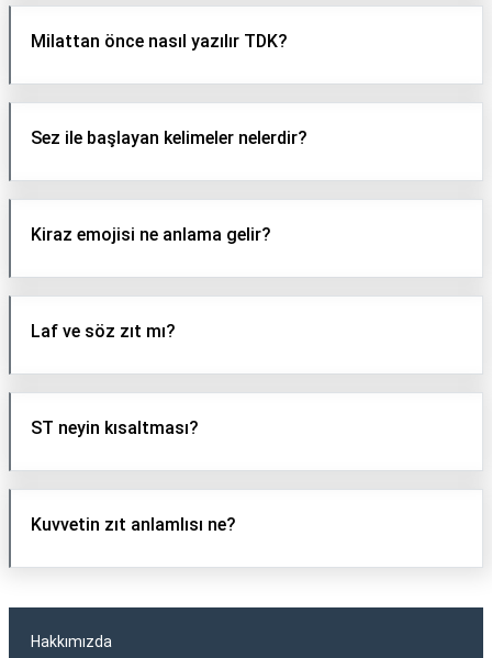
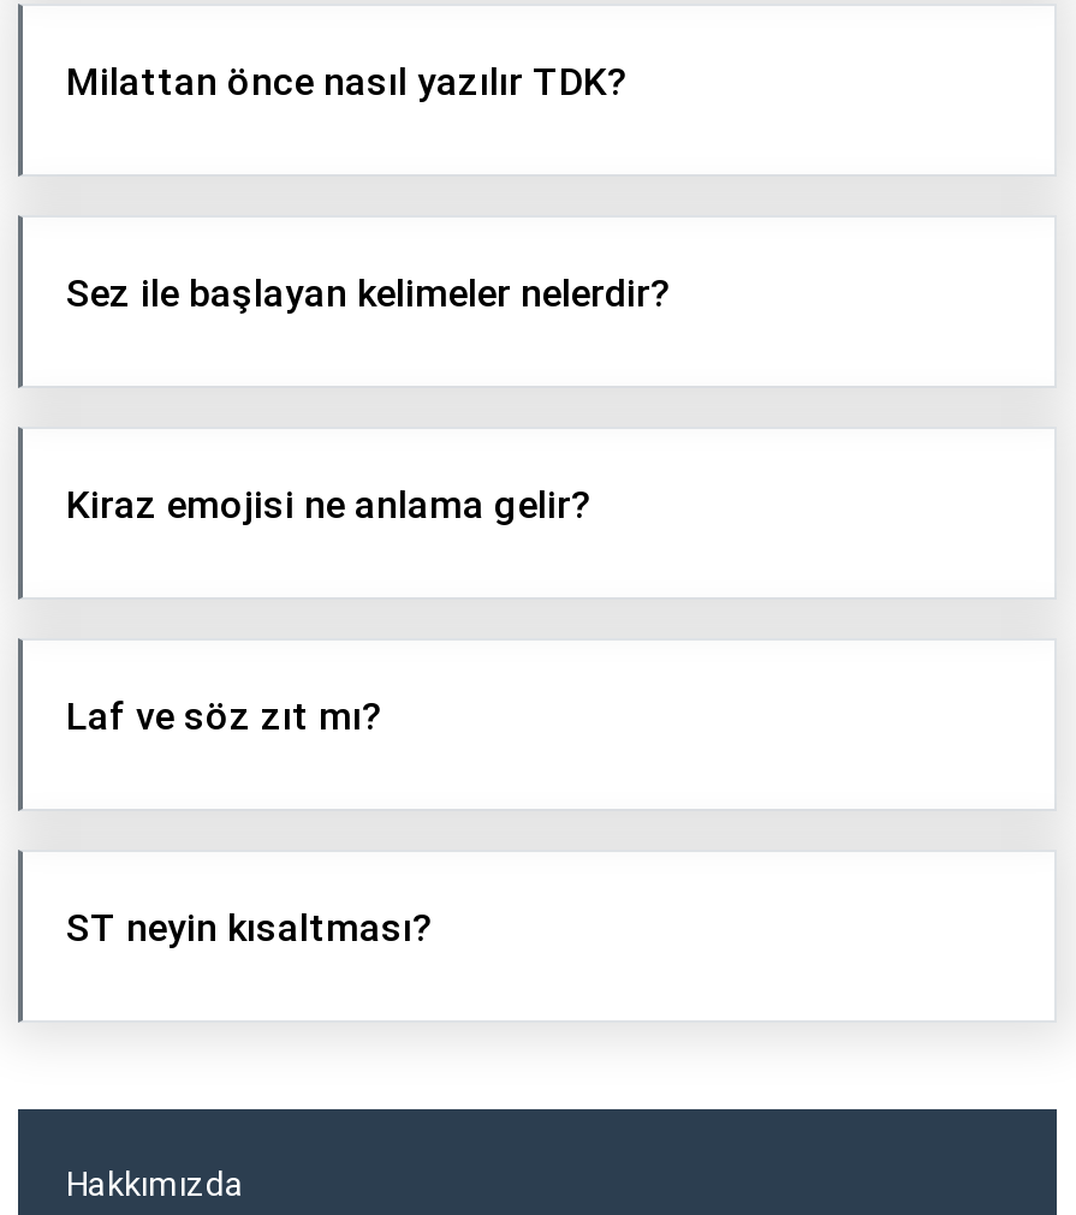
[31,515,236,536] Kuvvetin zıt anlamlısı ne? -> none

